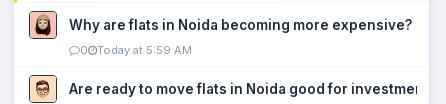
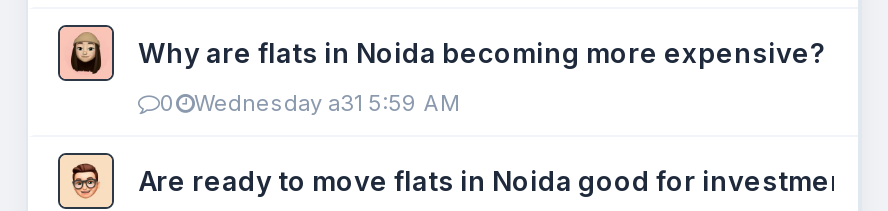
[97,43,192,57] Today at 5:59 AM -> [194,89,460,117] Wednesday a31 5:59 AM

